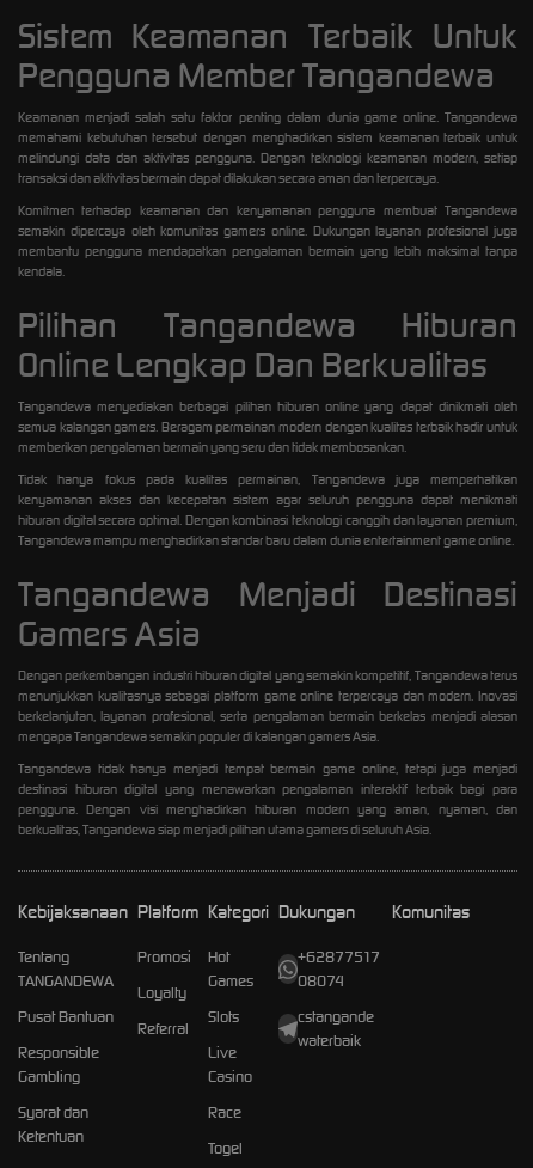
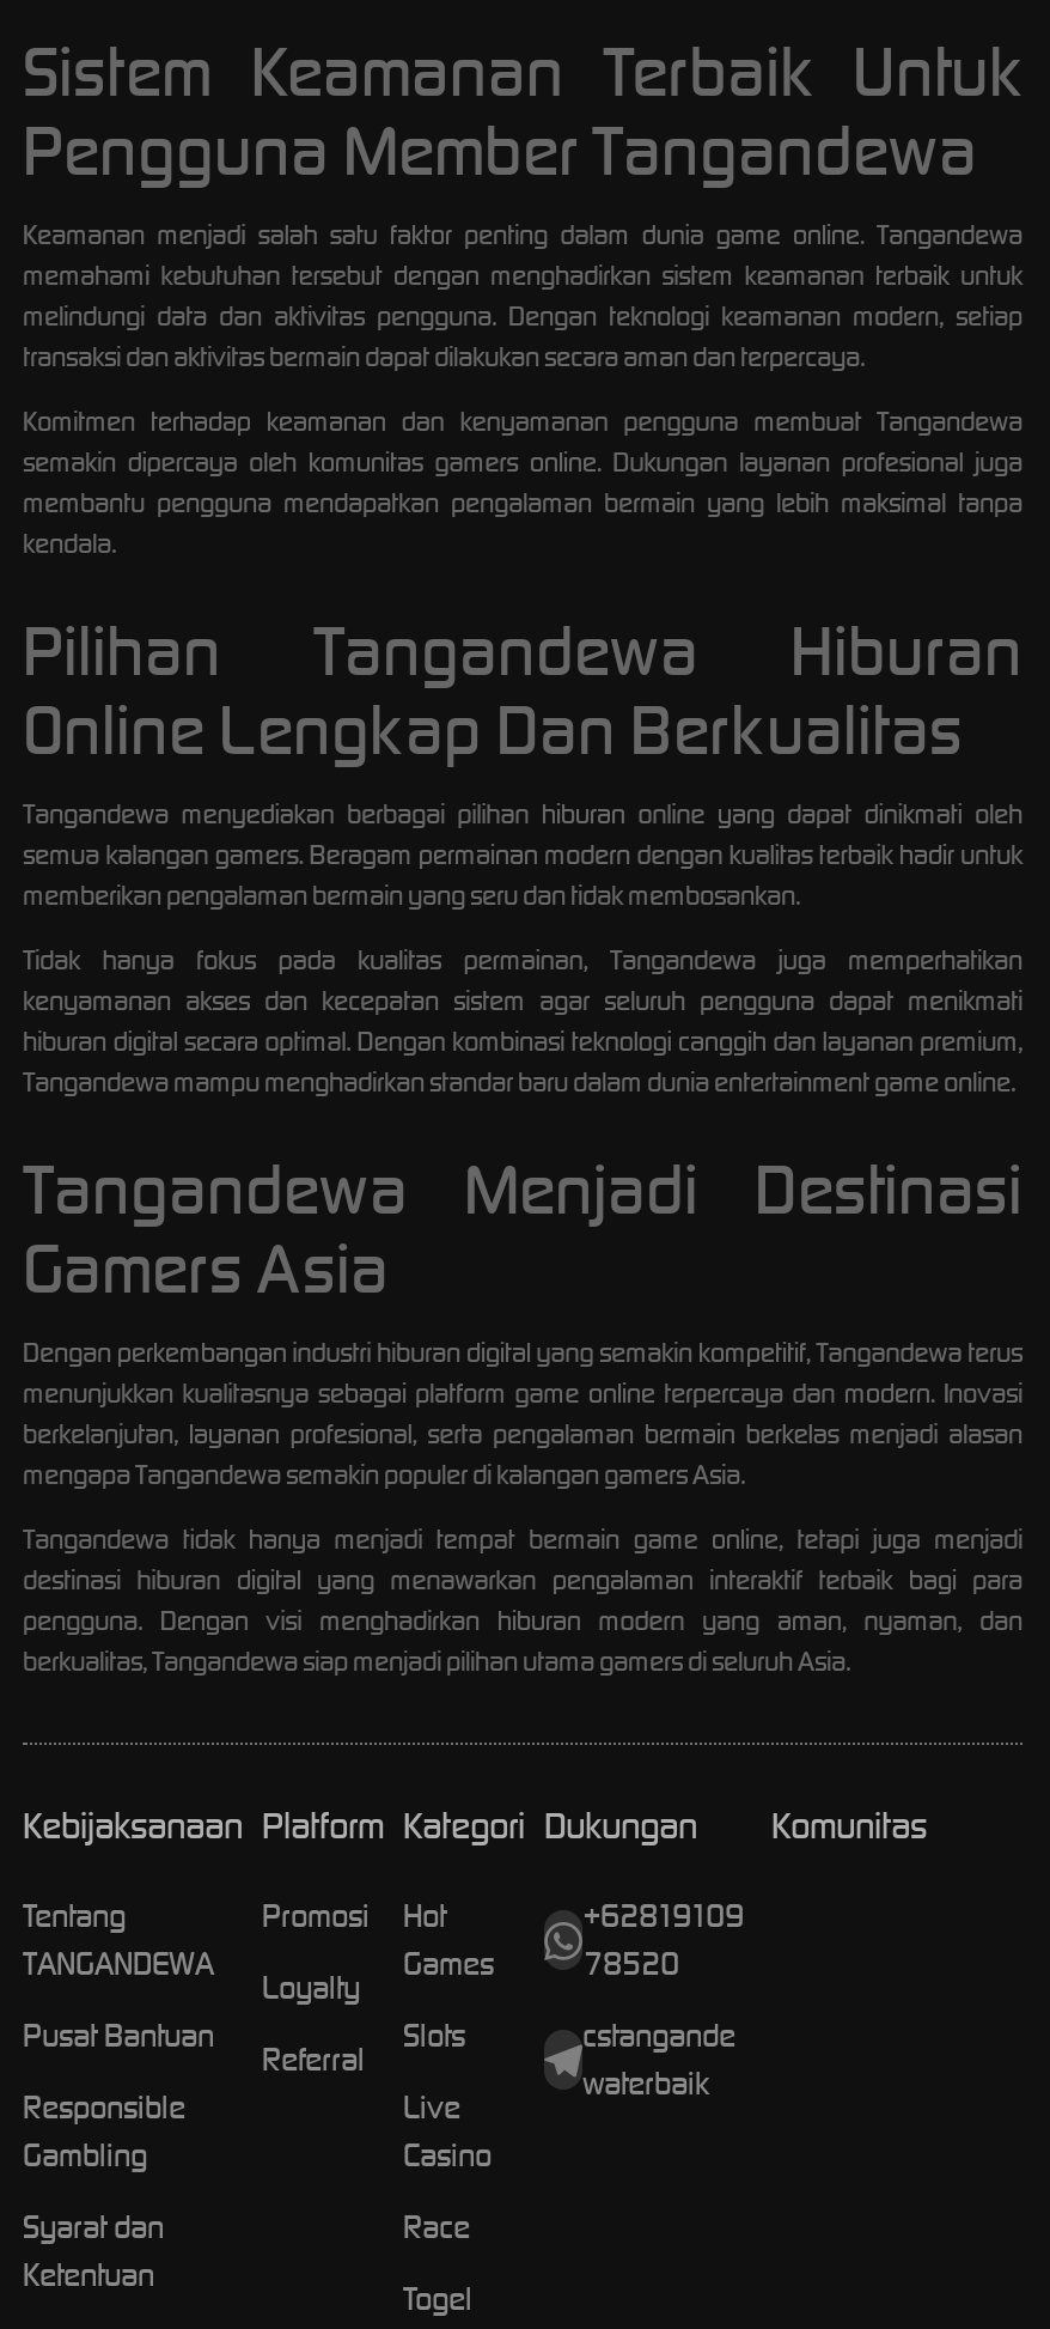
[298,946,381,967] +62877517 -> [584,1895,744,1936] +62819109
[298,970,345,991] 08074 -> [584,1943,679,1984] 78520

